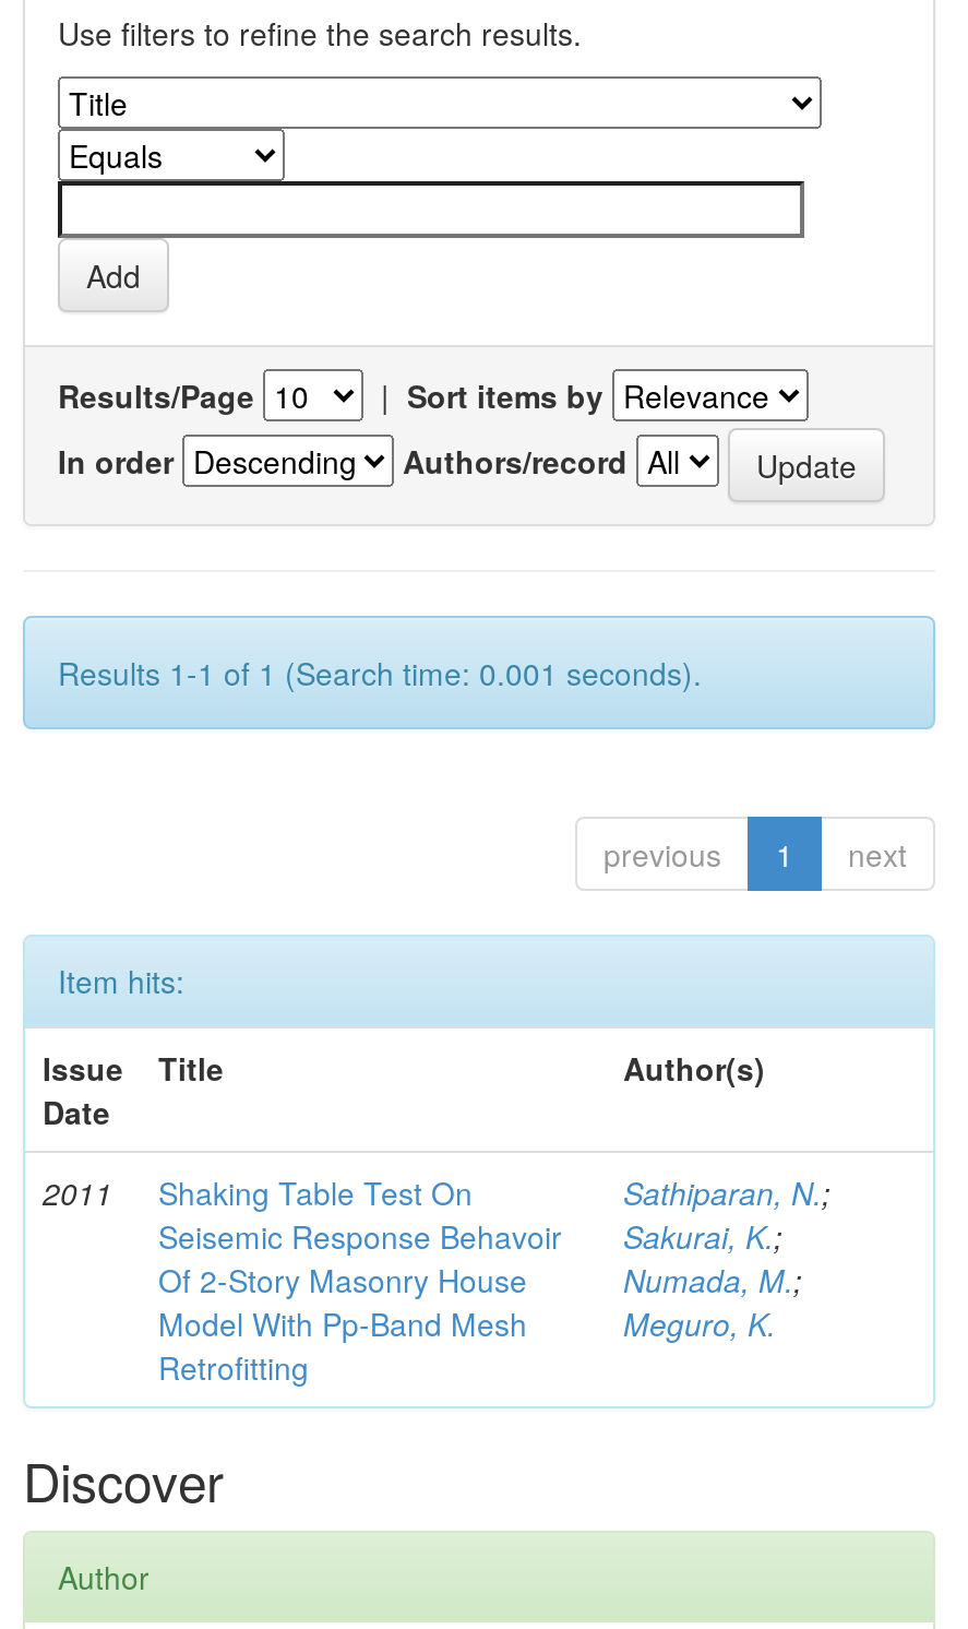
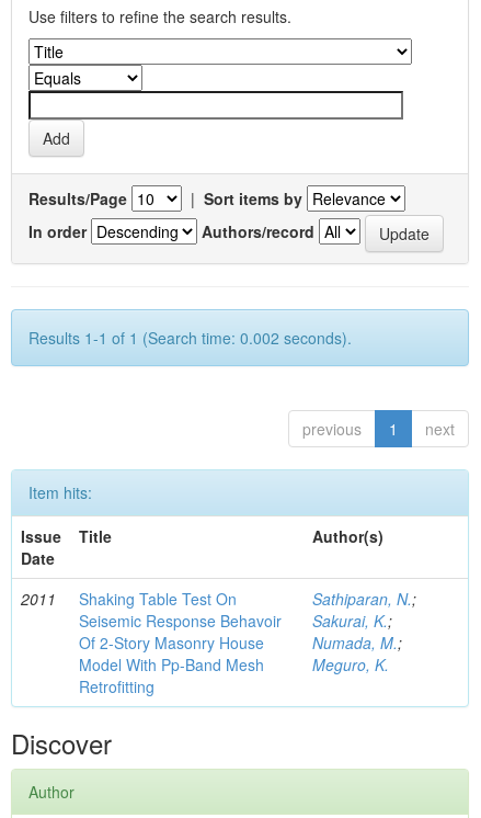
[58,651,702,695] Results 1-1 of 1 (Search time: 0.001 seconds). -> [28,327,352,349] Results 1-1 of 1 (Search time: 0.002 seconds).

